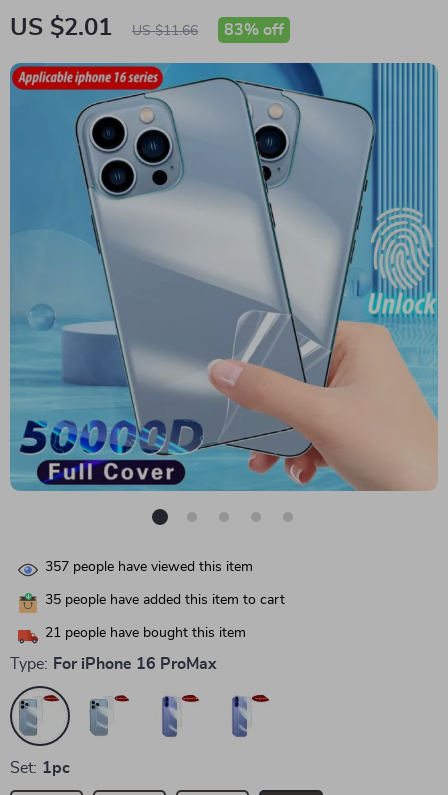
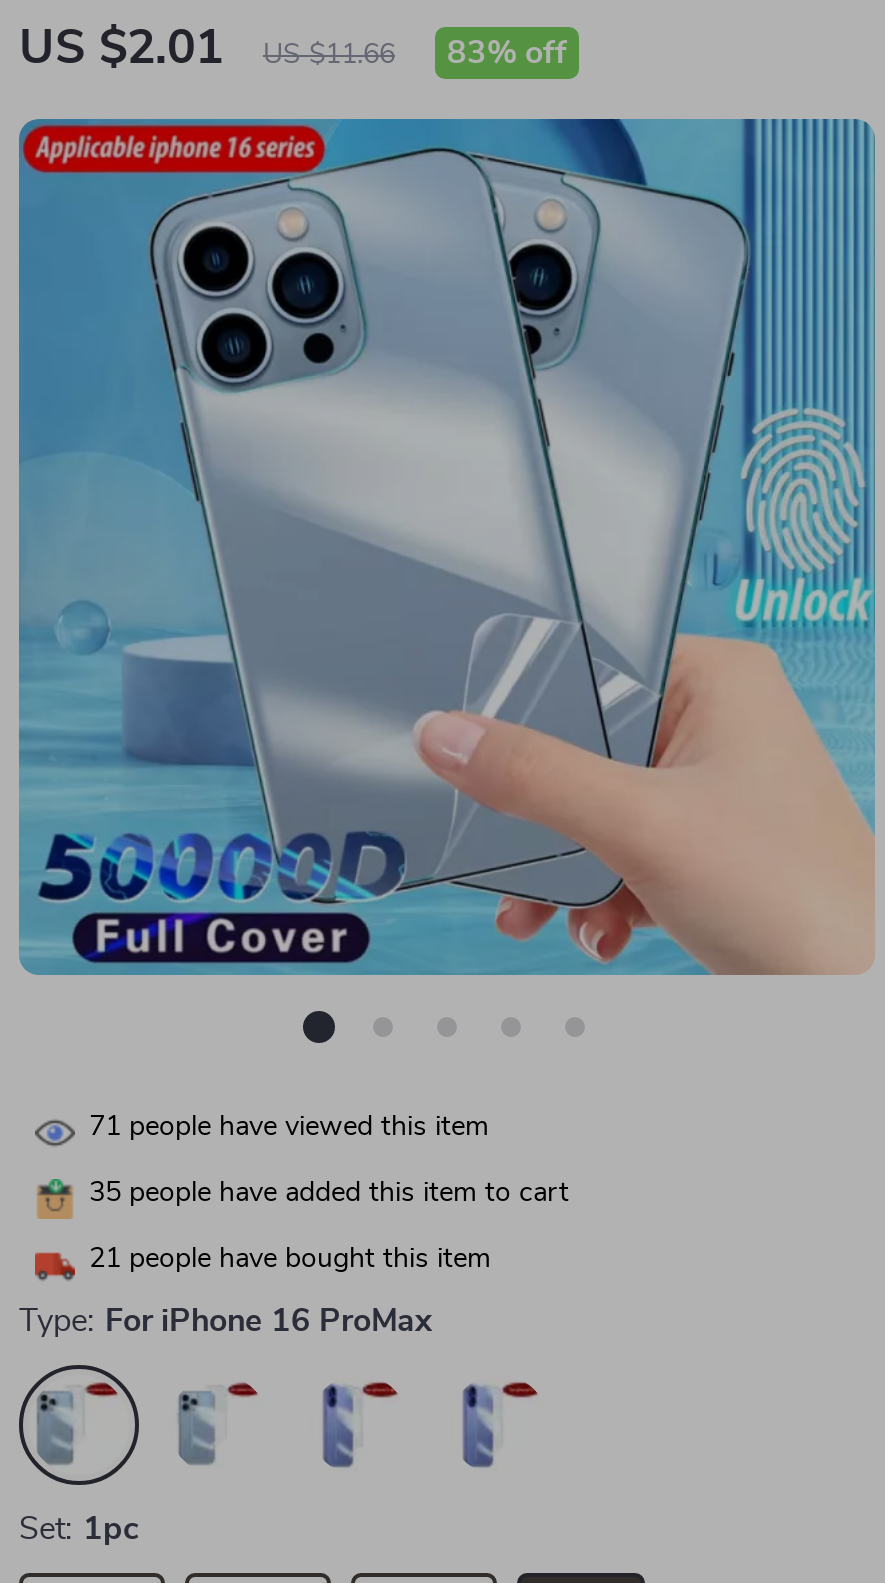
[45,560,253,574] 357 people have viewed this item -> [89,1113,489,1141] 71 people have viewed this item

